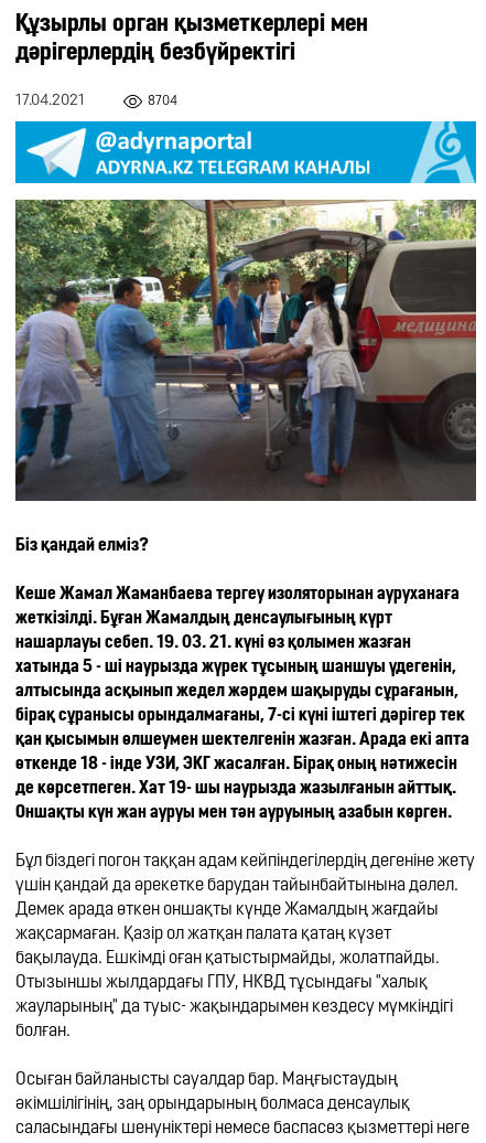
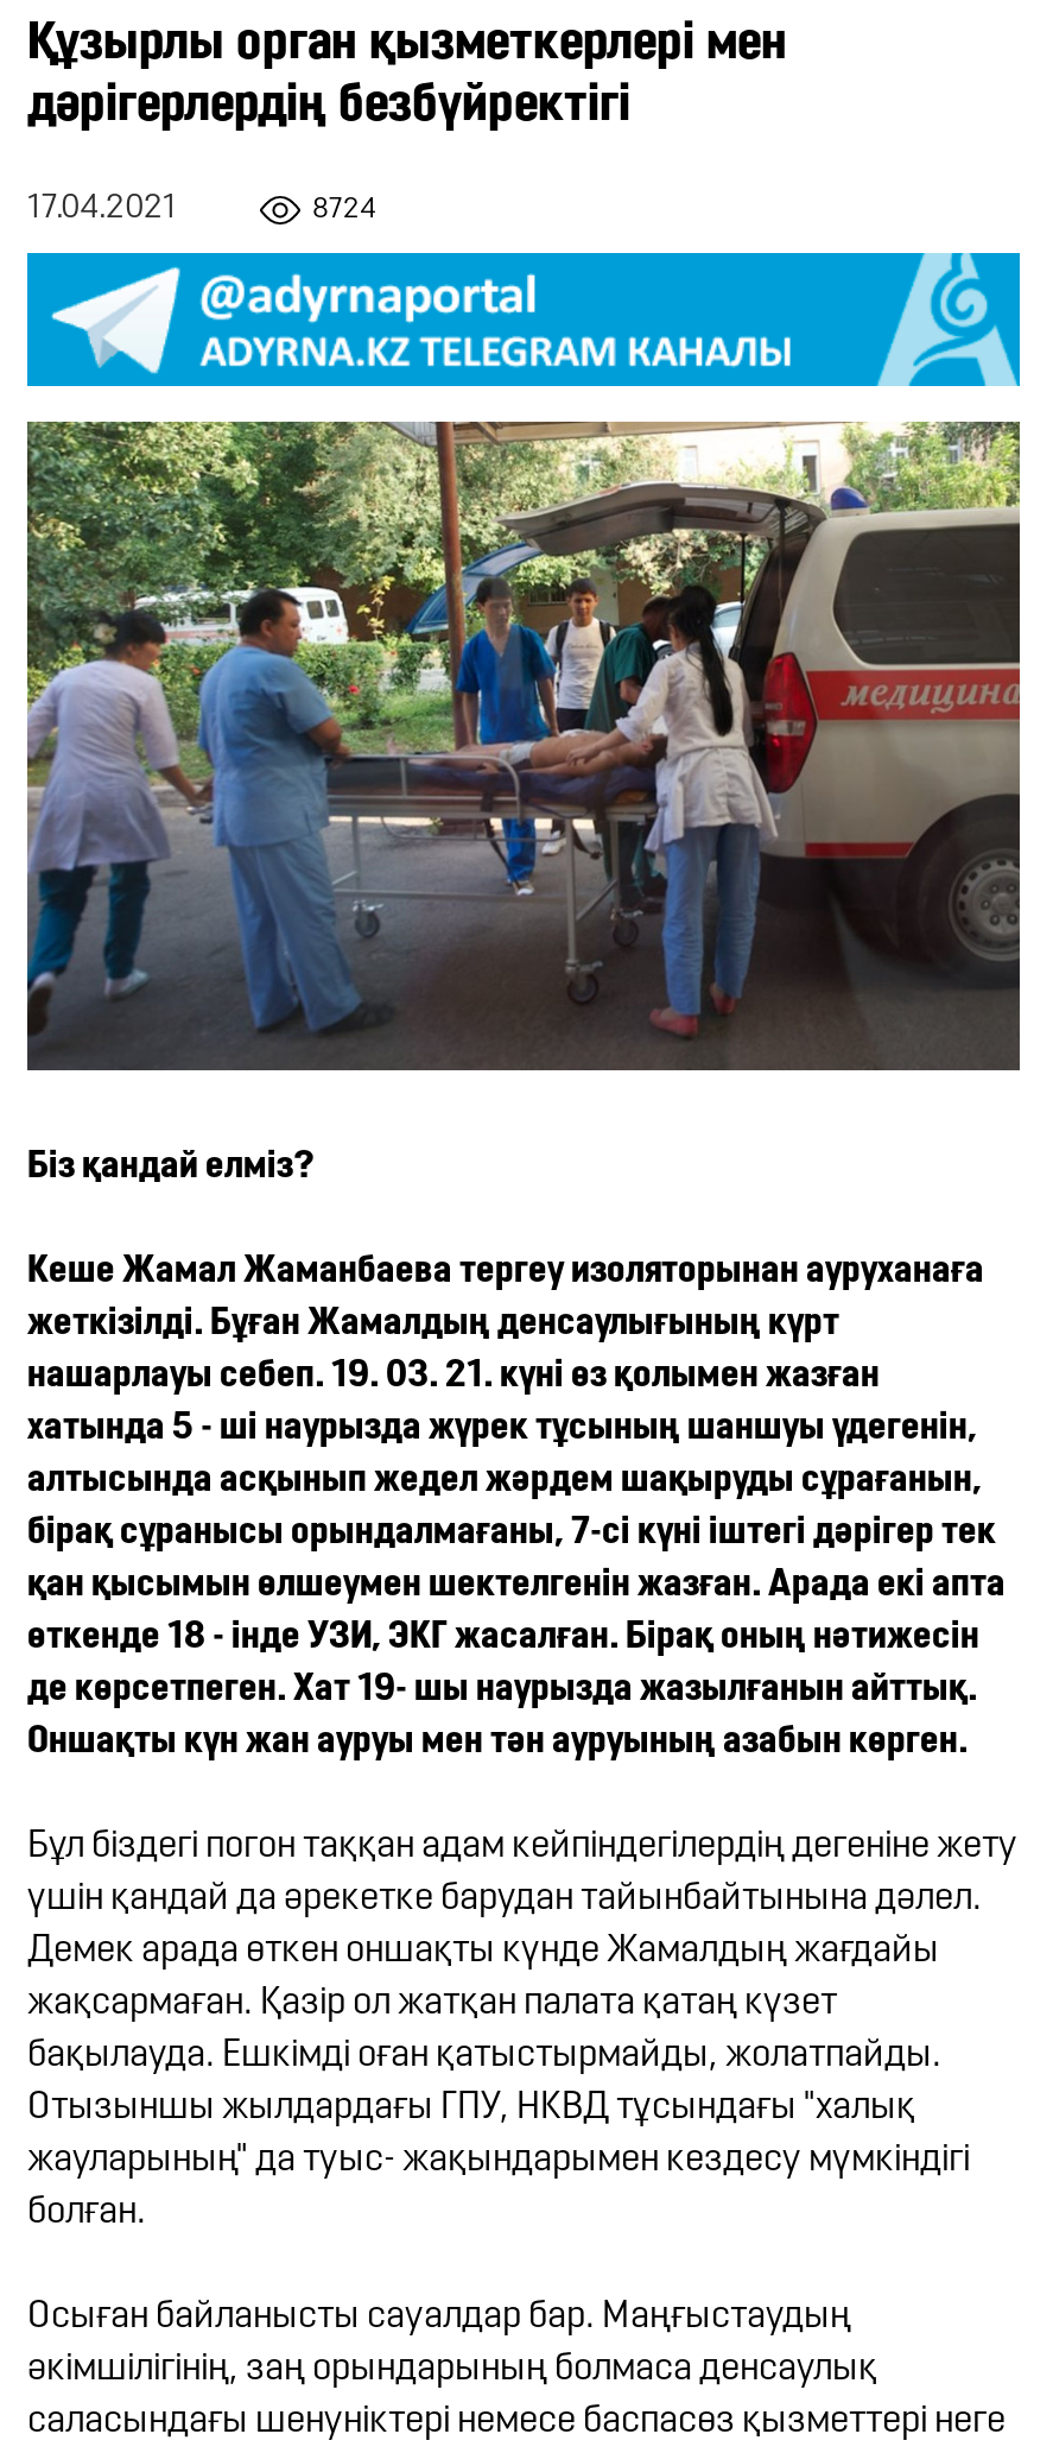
[148,95,177,108] 8704 -> [312,196,376,225] 8724

